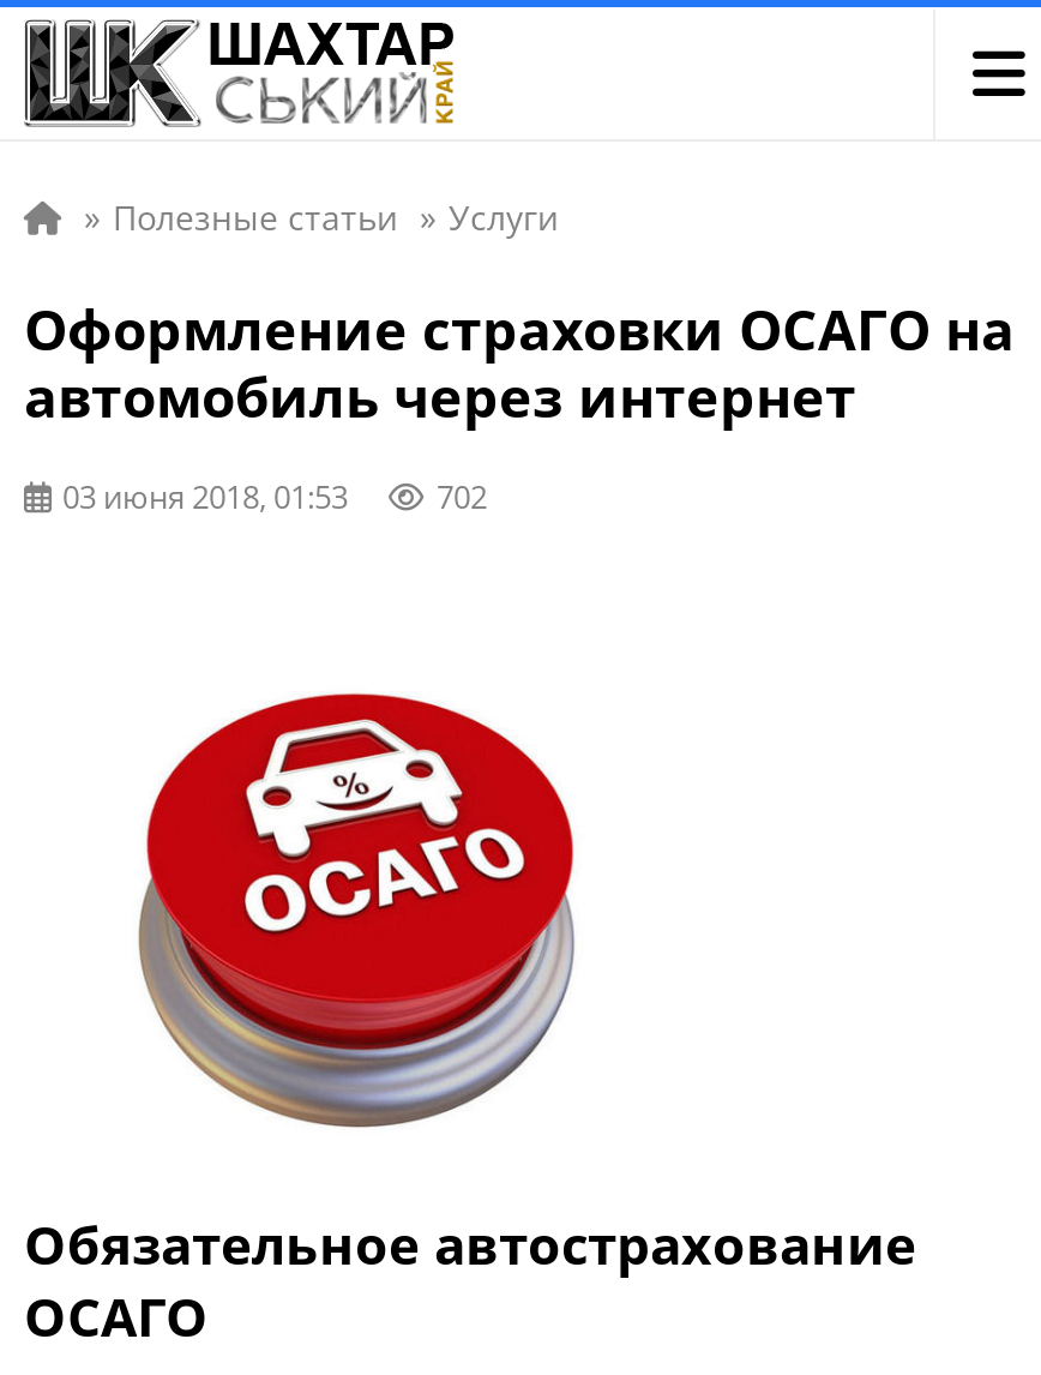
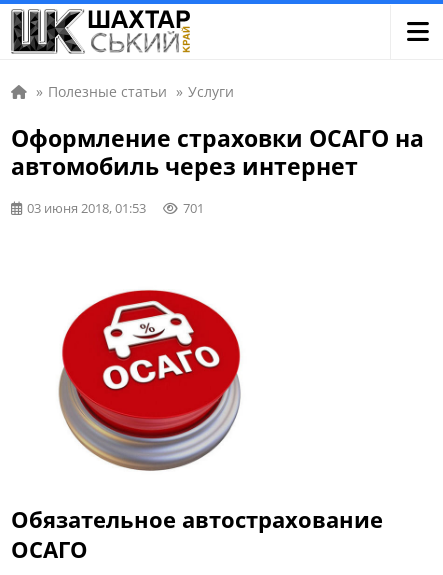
[437,475,487,518] 702 -> [183,199,204,217] 701

